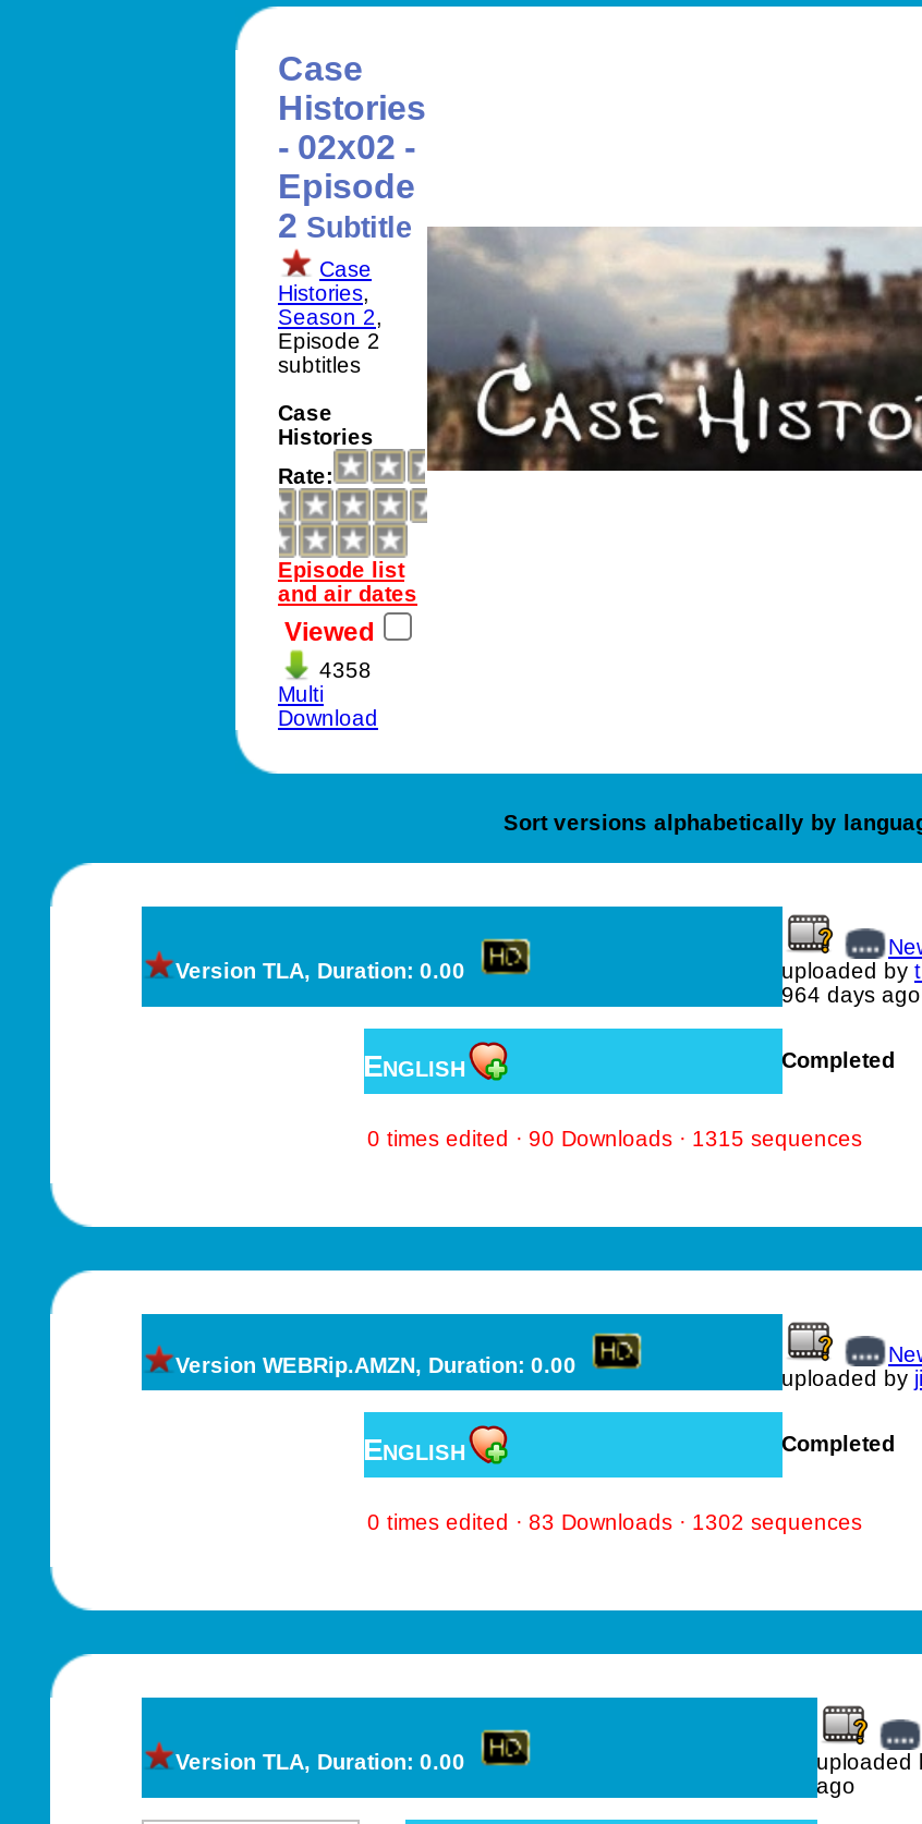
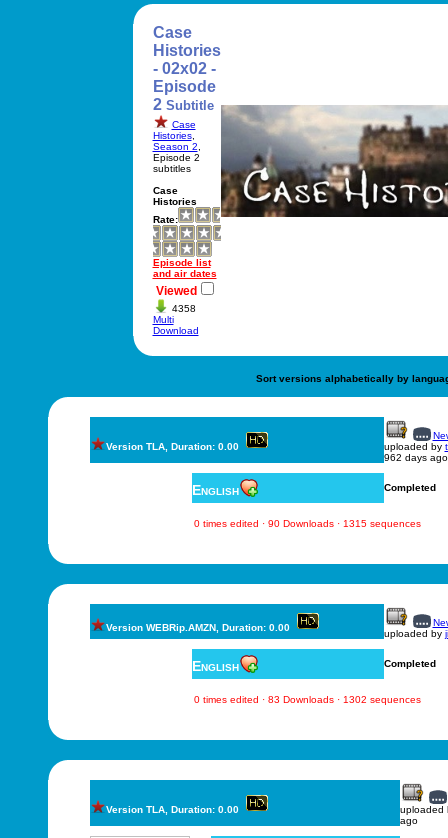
[781,983,921,1007] 964 days ago -> [383,452,447,463] 962 days ago

